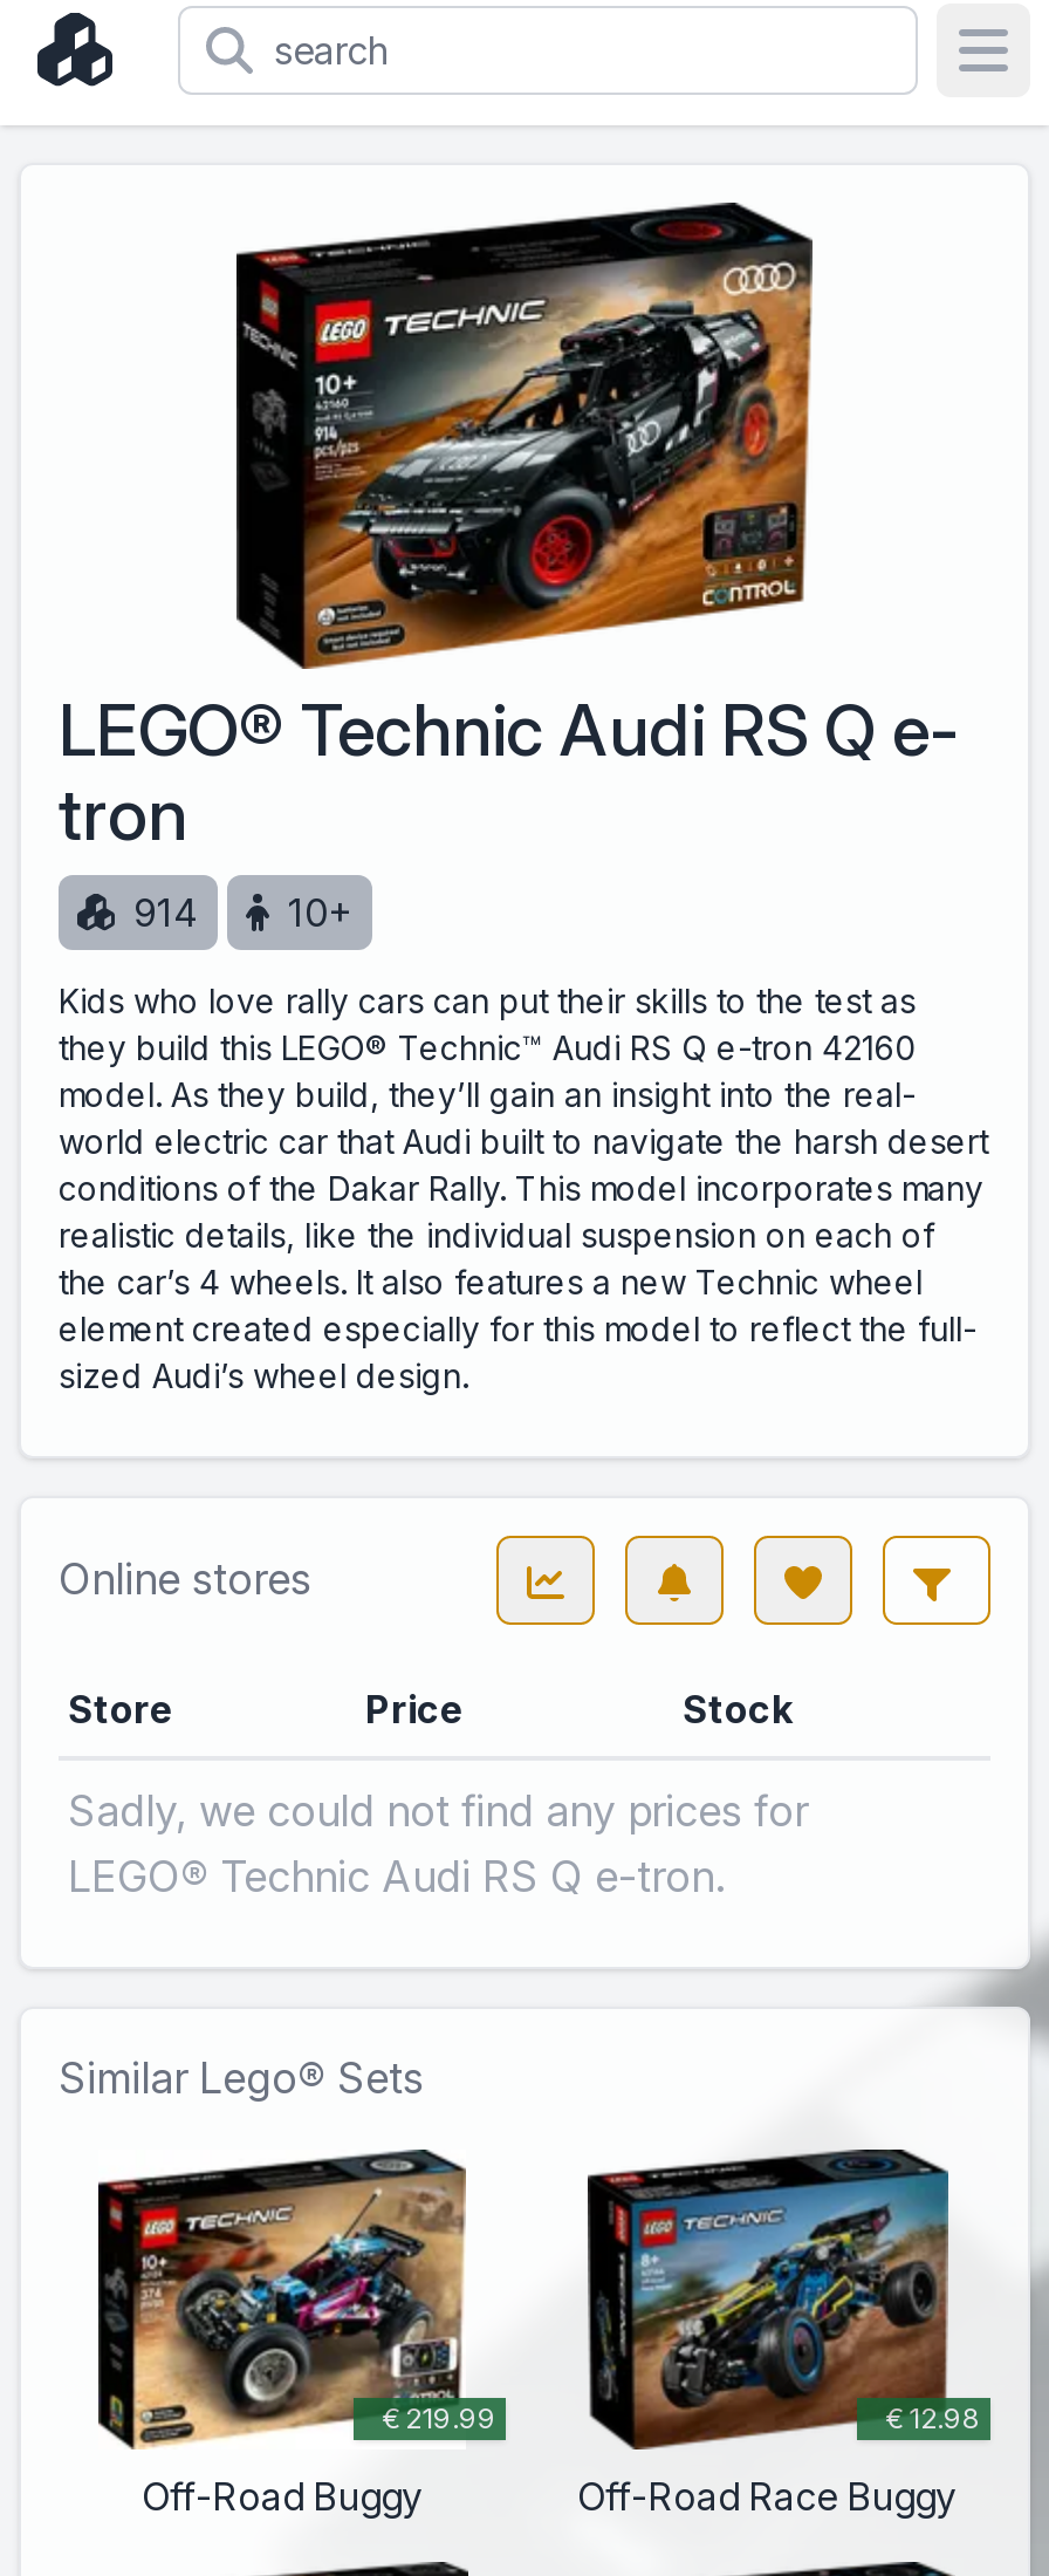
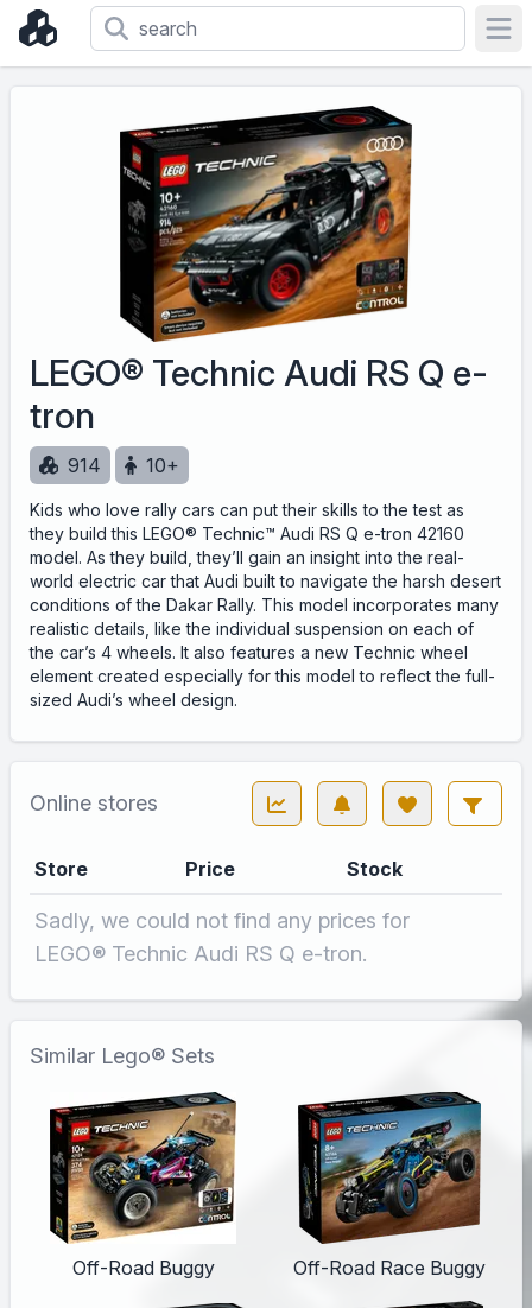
[382,2401,496,2436] € 219.99 -> none
[885,2401,981,2436] € 12.98 -> none

